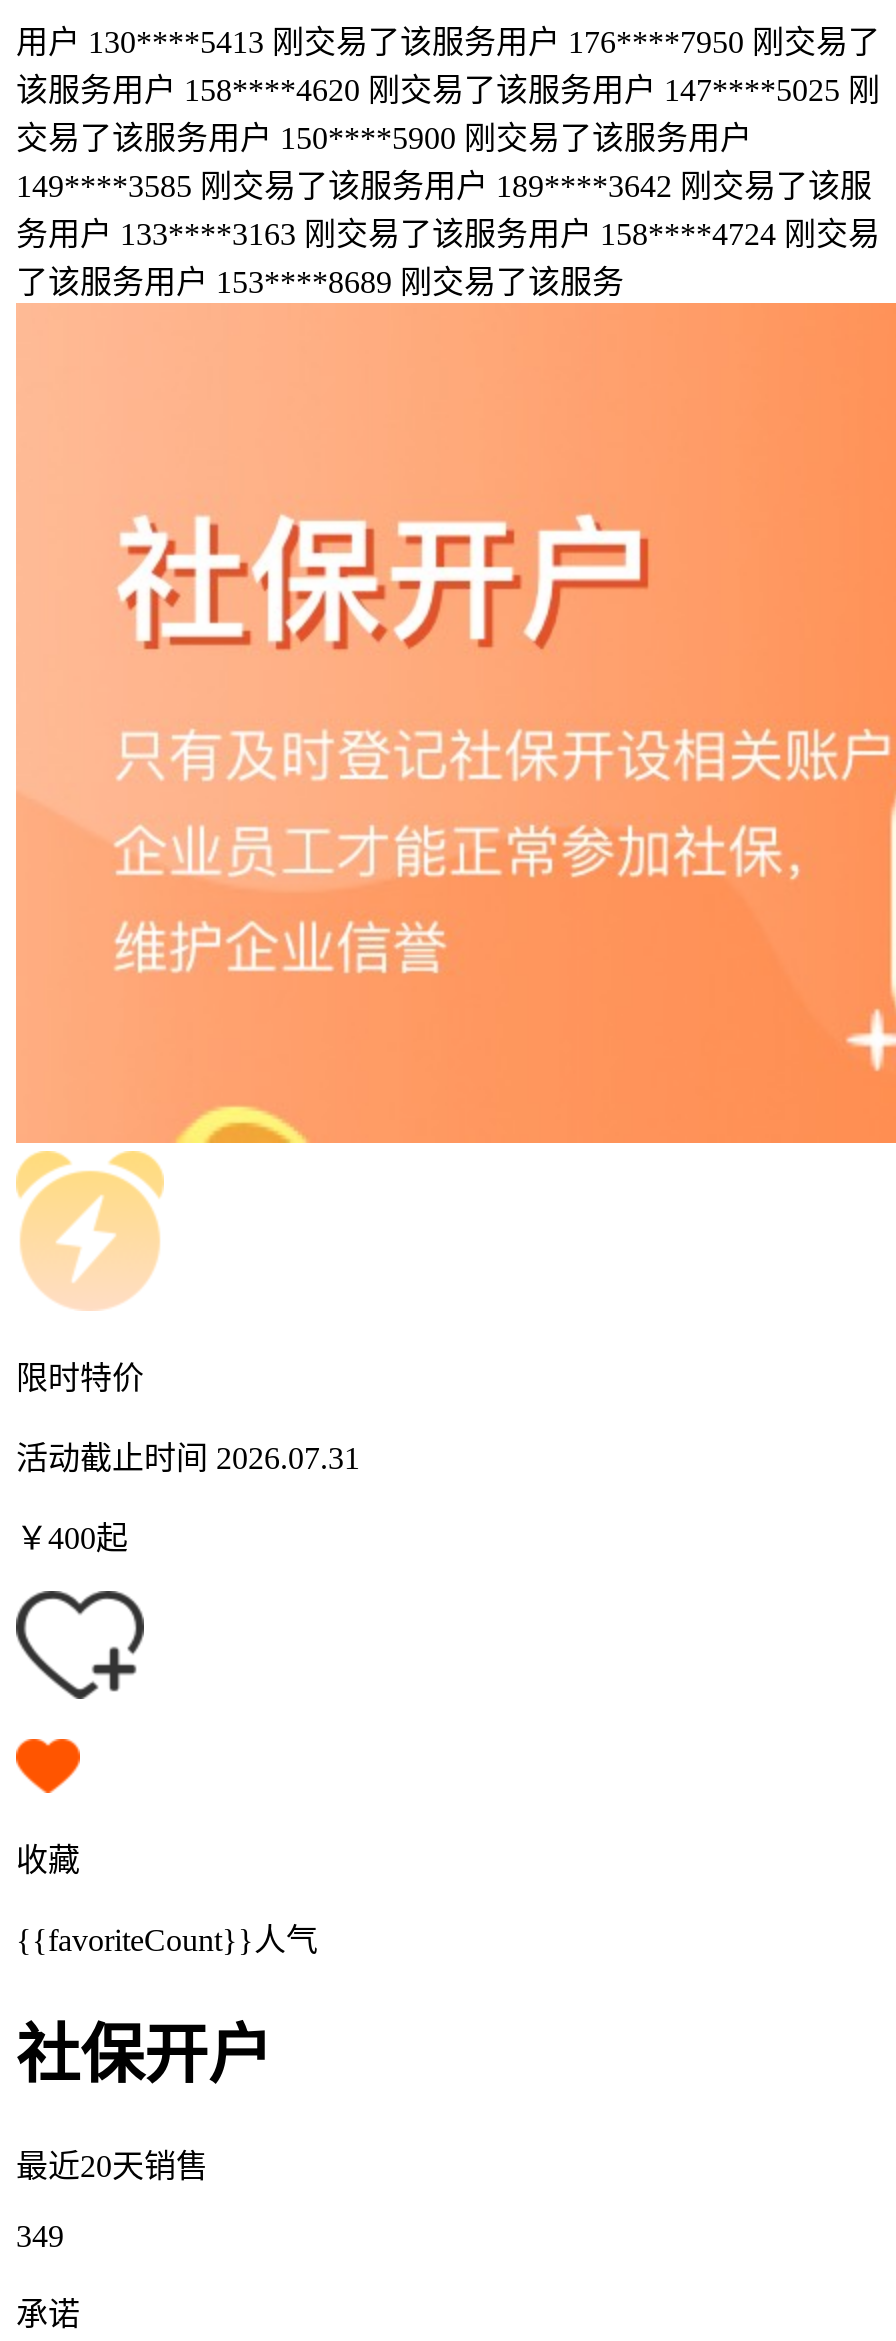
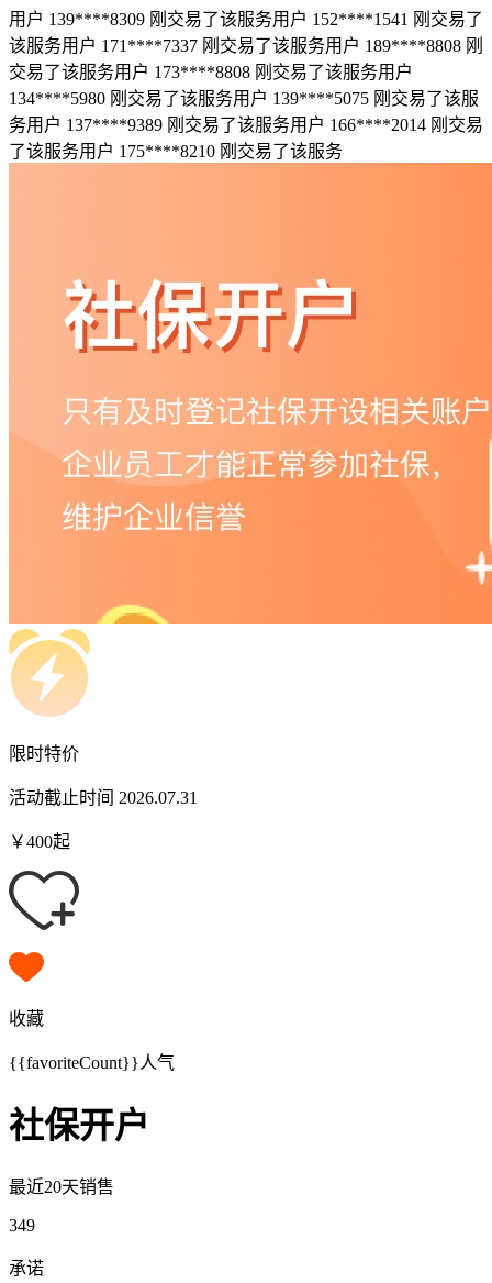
[16,25,880,59] 用户 130****5413 刚交易了该服务用户 176****7950 刚交易了 -> [9,10,483,29] 用户 139****8309 刚交易了该服务用户 152****1541 刚交易了
[16,73,880,107] 该服务用户 158****4620 刚交易了该服务用户 147****5025 刚 -> [9,36,483,55] 该服务用户 171****7337 刚交易了该服务用户 189****8808 刚
[16,121,752,155] 交易了该服务用户 150****5900 刚交易了该服务用户 -> [9,63,413,81] 交易了该服务用户 173****8808 刚交易了该服务用户
[16,169,872,203] 149****3585 刚交易了该服务用户 189****3642 刚交易了该服 -> [9,89,479,108] 134****5980 刚交易了该服务用户 139****5075 刚交易了该服
[16,217,880,251] 务用户 133****3163 刚交易了该服务用户 158****4724 刚交易 -> [9,115,483,134] 务用户 137****9389 刚交易了该服务用户 166****2014 刚交易
[16,265,624,299] 了该服务用户 153****8689 刚交易了该服务 -> [9,142,343,161] 了该服务用户 175****8210 刚交易了该服务

